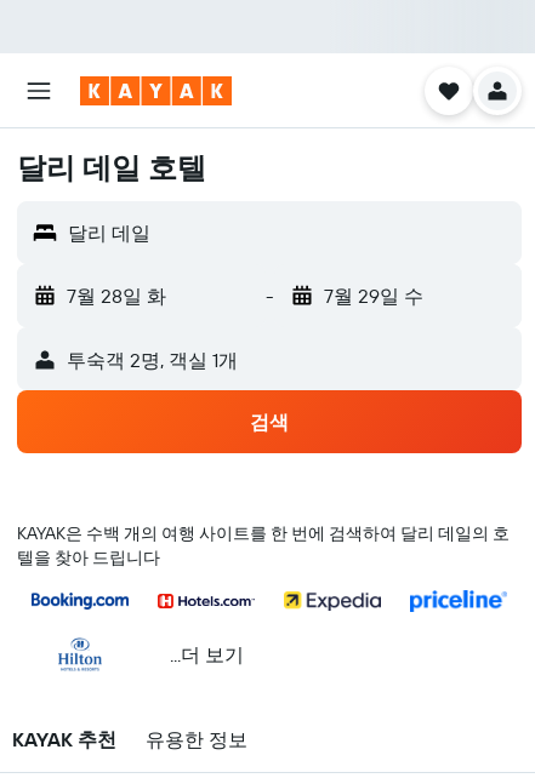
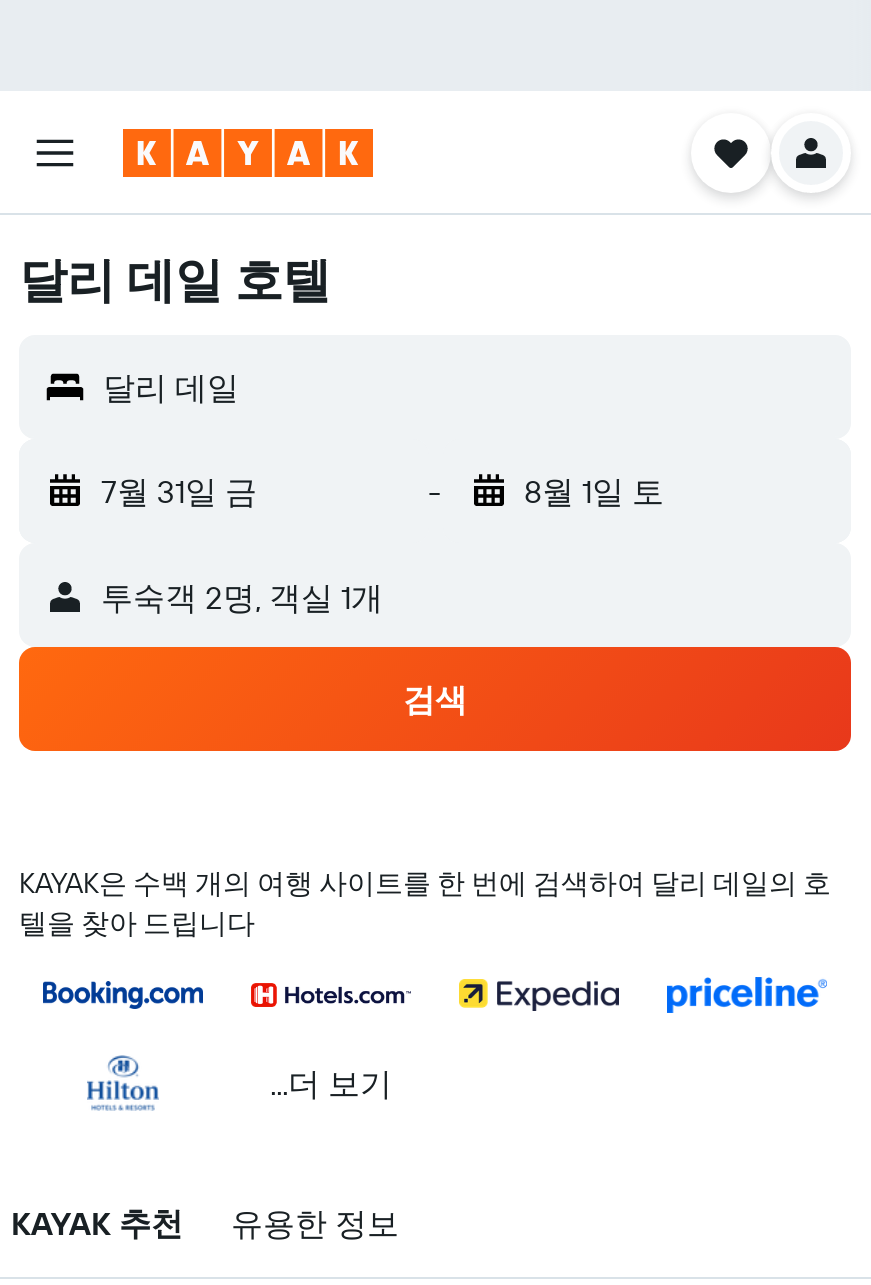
[67,284,166,308] 7월 28일 화 -> [101,471,257,511] 7월 31일 금
[323,284,423,308] 7월 29일 수 -> [524,471,664,511] 8월 1일 토

